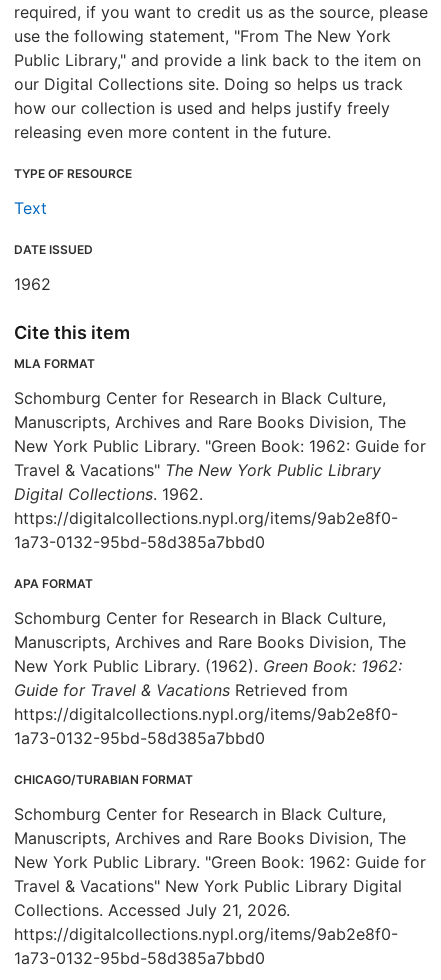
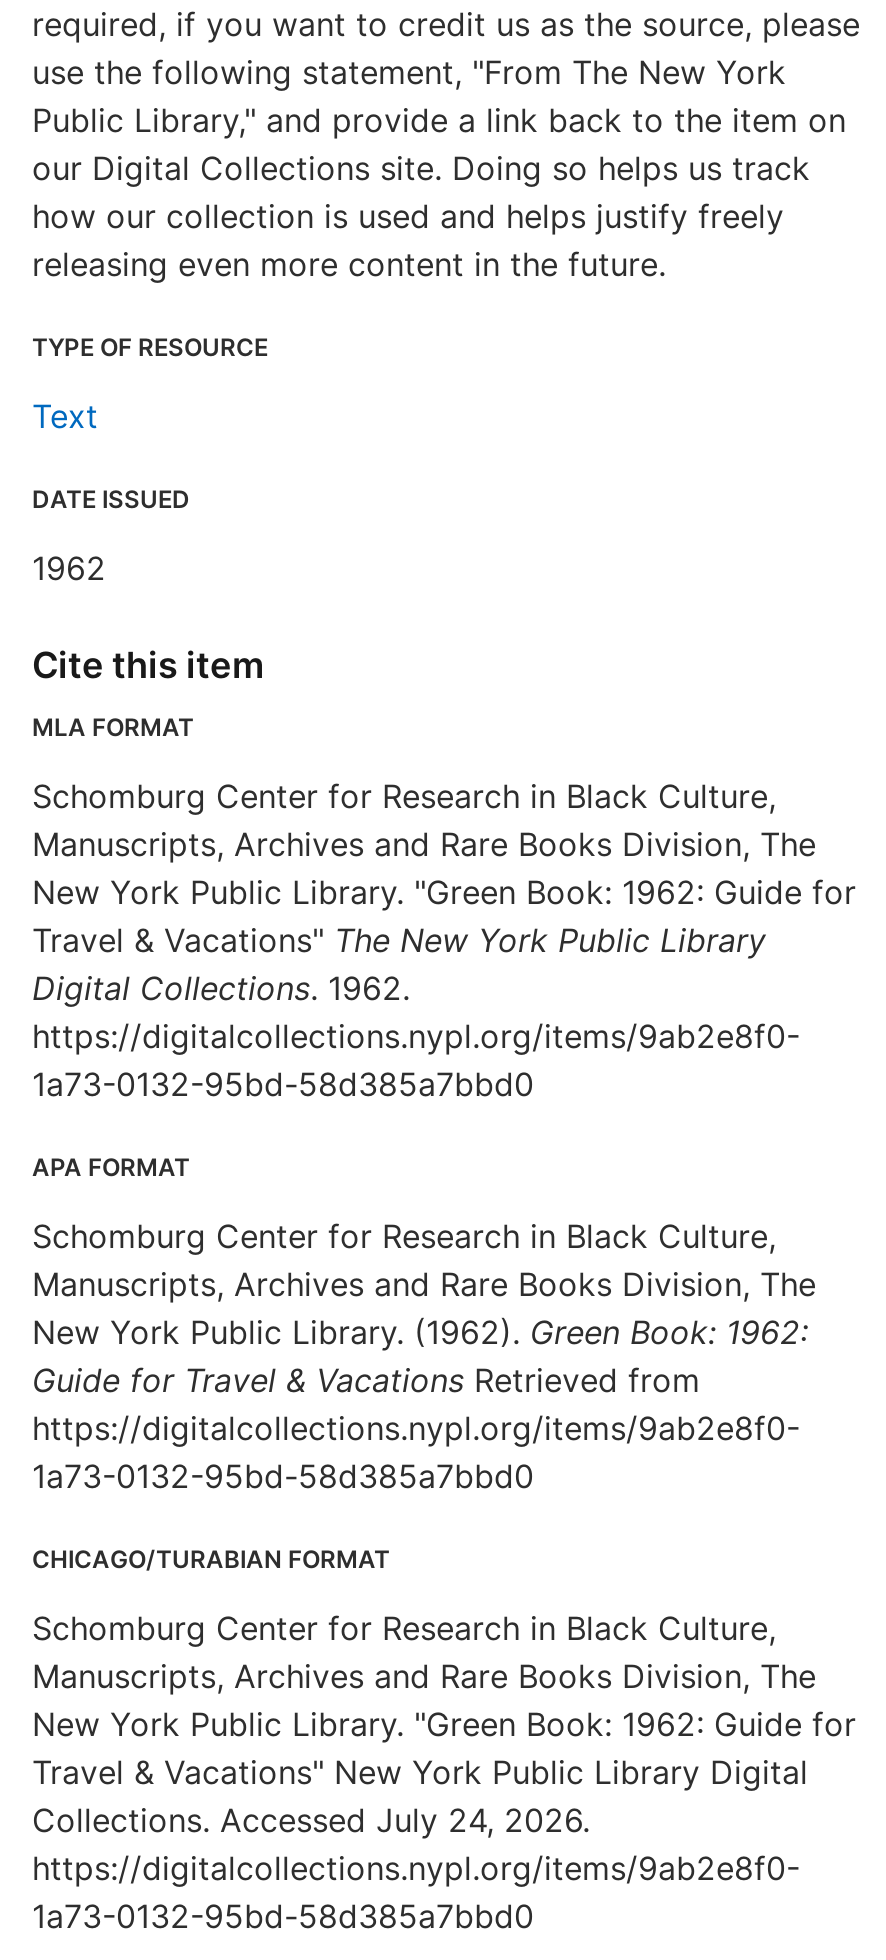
[14,900,290,920] Collections. Accessed July 21, 2026. -> [32,1800,590,1840] Collections. Accessed July 24, 2026.

